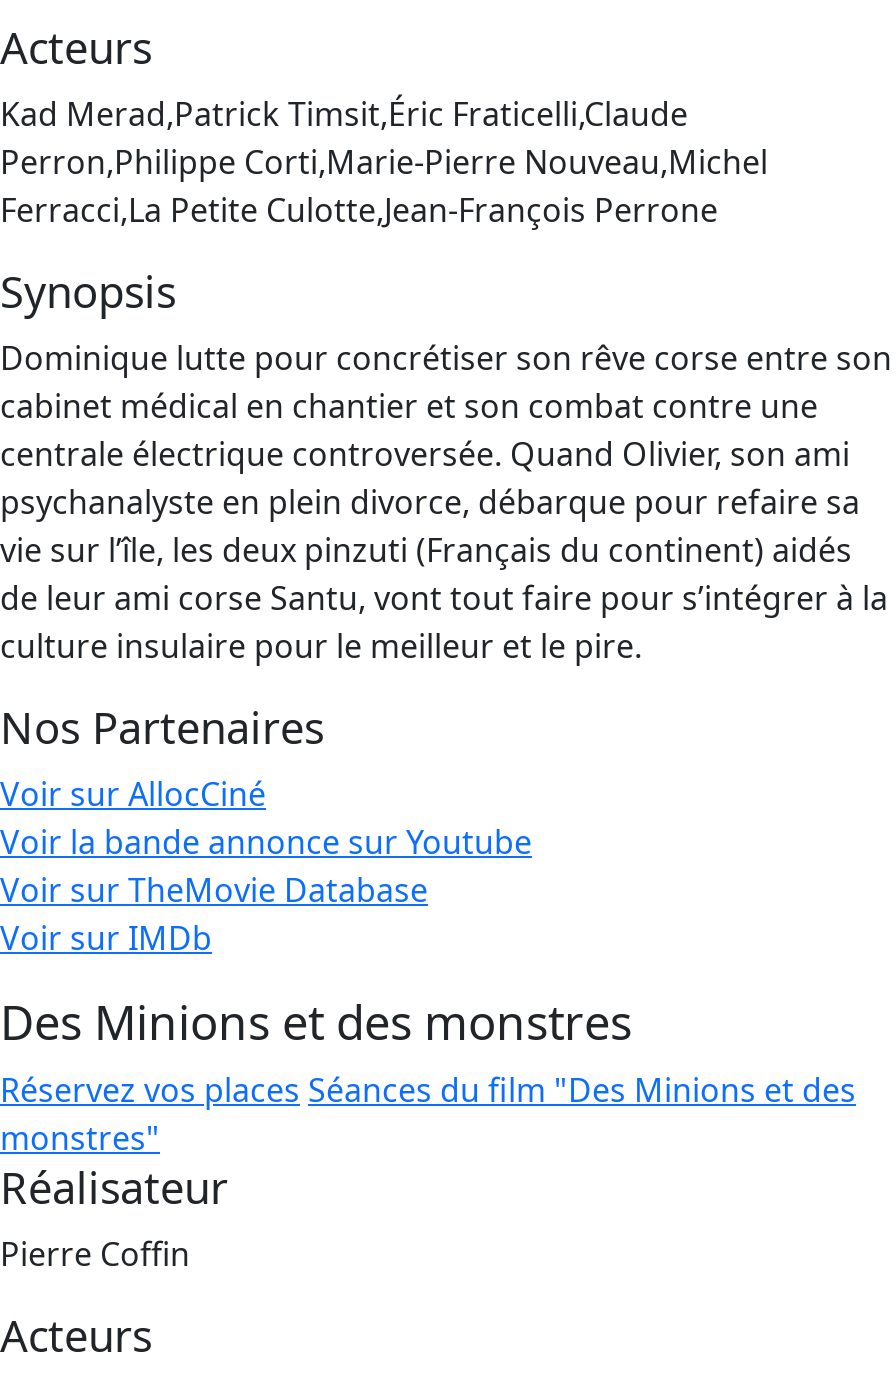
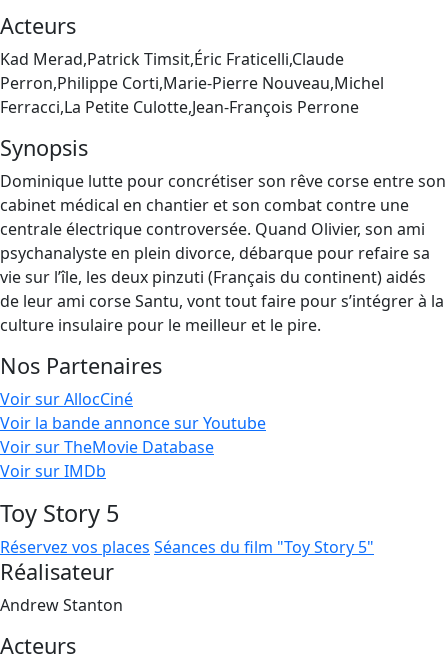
[0,990,856,1160] Des Minions et des monstres | Réservez vos places Séances du film "Des Minions et des | monstres" -> [0,497,374,558] Toy Story 5 | Réservez vos places Séances du film "Toy Story 5"
[0,1232,190,1276] Pierre Coffin -> [0,594,123,616] Andrew Stanton

